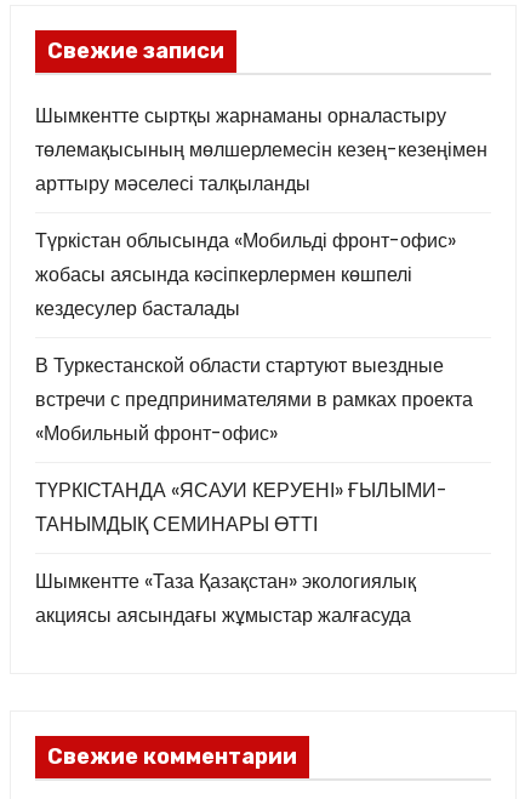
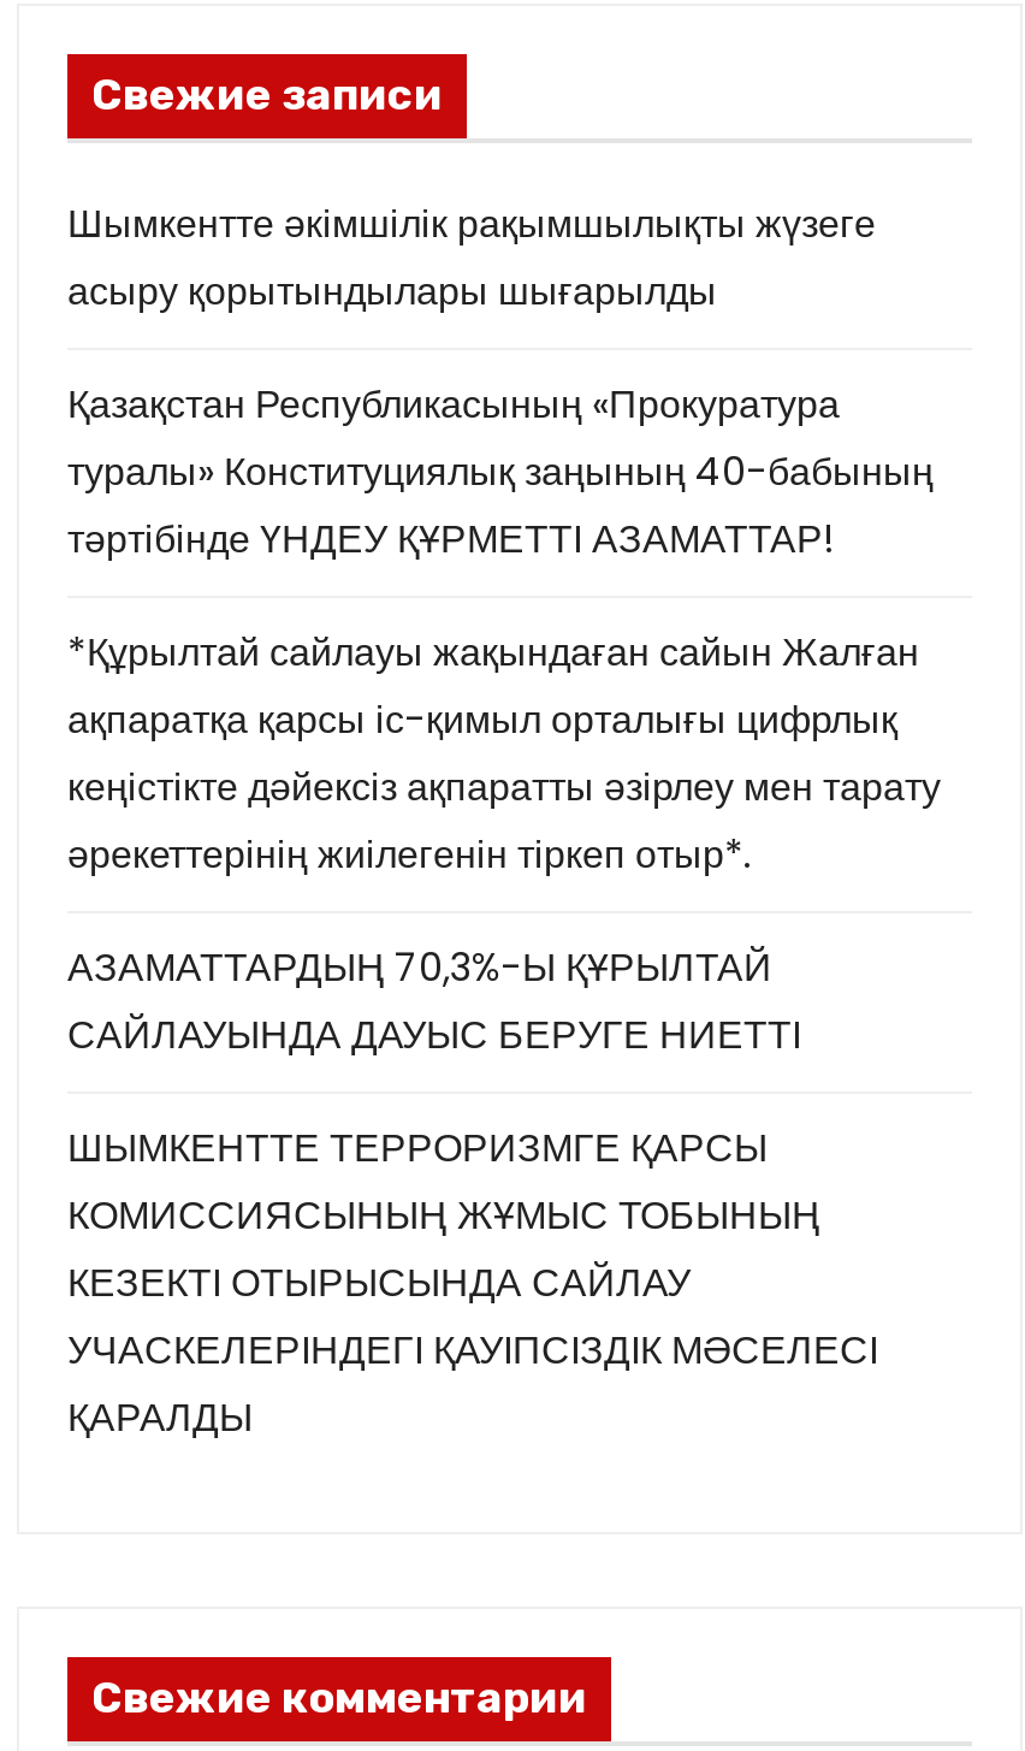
[35,102,487,198] Шымкентте сыртқы жарнаманы орналастыру | төлемақысының мөлшерлемесін кезең-кезеңімен | арттыру мәселесі талқыланды -> [67,196,876,319] Шымкентте әкімшілік рақымшылықты жүзеге | асыру қорытындылары шығарылды
[35,227,456,322] Түркістан облысында «Мобильді фронт-офис» | жобасы аясында кәсіпкерлермен көшпелі | кездесулер басталады -> [67,376,934,567] Қазақстан Республикасының «Прокуратура | туралы» Конституциялық заңының 40-бабының | тәртібінде ҮНДЕУ ҚҰРМЕТТІ АЗАМАТТАР!
[35,351,473,447] В Туркестанской области стартуют выездные | встречи с предпринимателями в рамках проекта | «Мобильный фронт-офис» -> [67,624,941,882] *Құрылтай сайлауы жақындаған сайын Жалған | ақпаратқа қарсы іс-қимыл орталығы цифрлық | кеңістікте дәйексіз ақпаратты әзірлеу мен тарату | әрекеттерінің жиілегенін тіркеп отыр*.
[35,476,447,538] ТҮРКІСТАНДА «ЯСАУИ КЕРУЕНІ» ҒЫЛЫМИ- | ТАНЫМДЫҚ СЕМИНАРЫ ӨТТІ -> [67,940,801,1062] АЗАМАТТАРДЫҢ 70,3%-Ы ҚҰРЫЛТАЙ | САЙЛАУЫНДА ДАУЫС БЕРУГЕ НИЕТТІ
[35,567,416,629] Шымкентте «Таза Қазақстан» экологиялық | акциясы аясындағы жұмыстар жалғасуда -> [67,1120,878,1445] ШЫМКЕНТТЕ ТЕРРОРИЗМГЕ ҚАРСЫ | КОМИССИЯСЫНЫҢ ЖҰМЫС ТОБЫНЫҢ | КЕЗЕКТІ ОТЫРЫСЫНДА САЙЛАУ | УЧАСКЕЛЕРІНДЕГІ ҚАУІПСІЗДІК МӘСЕЛЕСІ | ҚАРАЛДЫ

